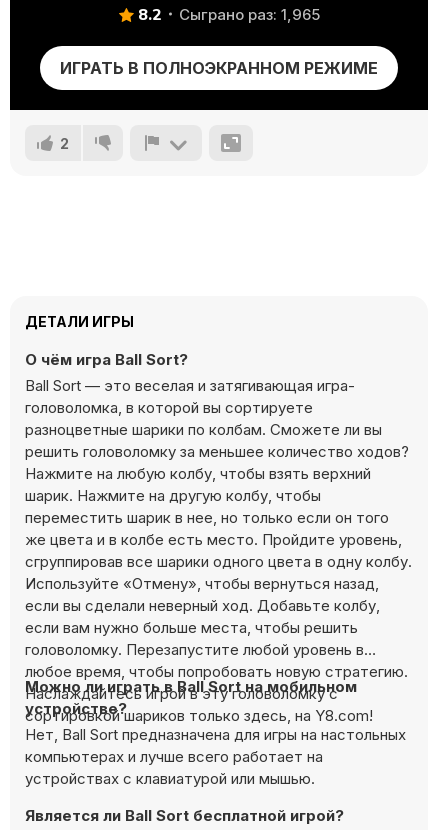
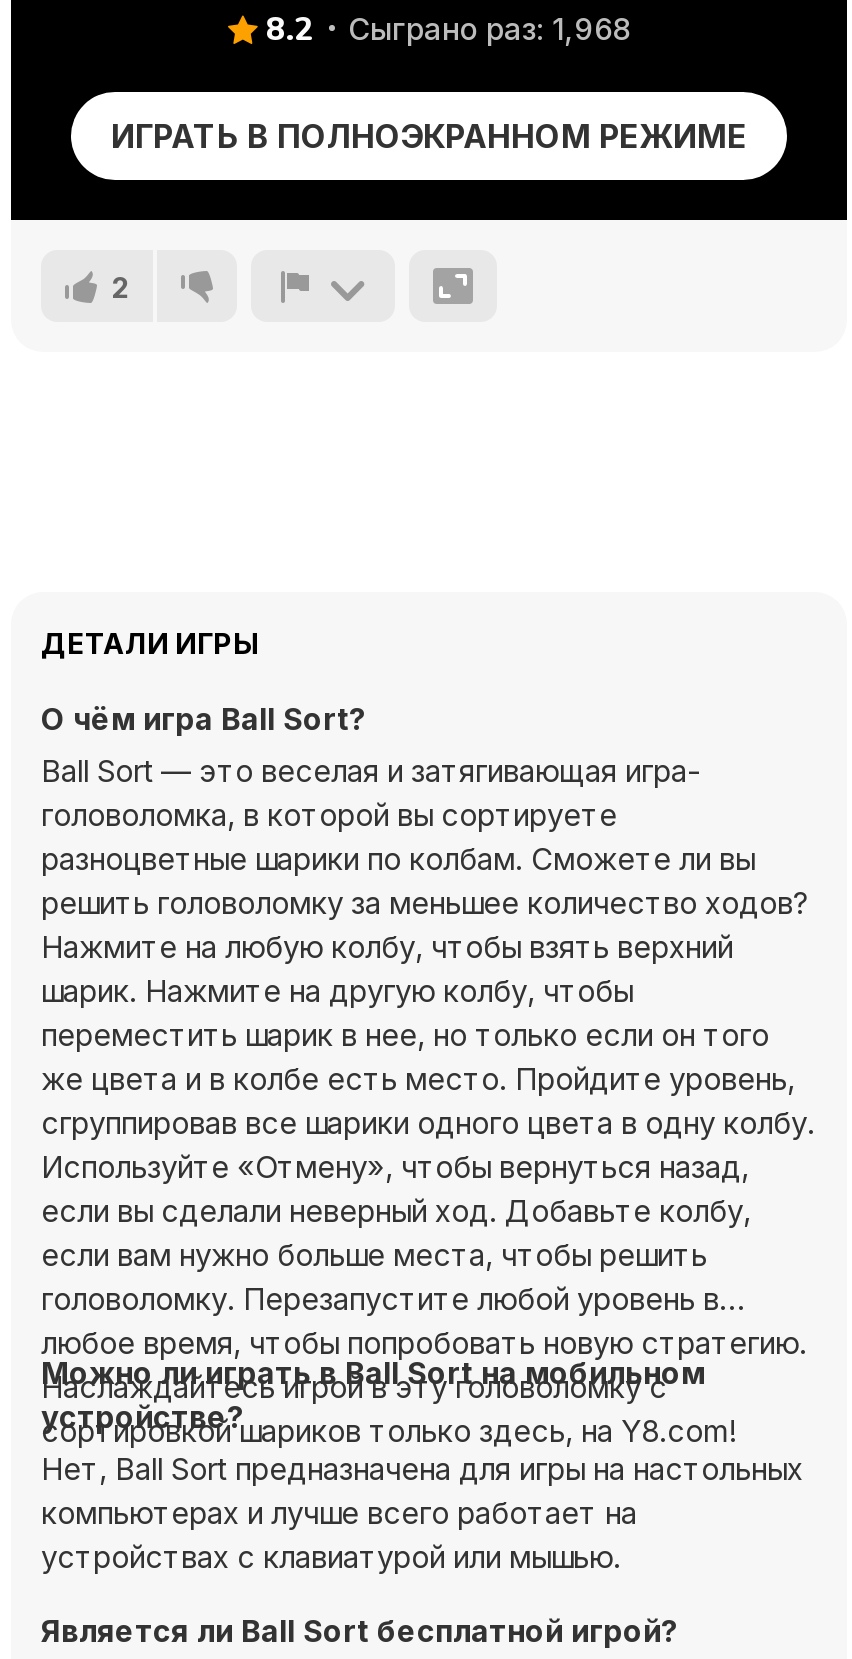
[137,4,319,26] 8.2 Сыграно раз: 1,965 -> [266,8,630,52] 8.2 Сыграно раз: 1,968

